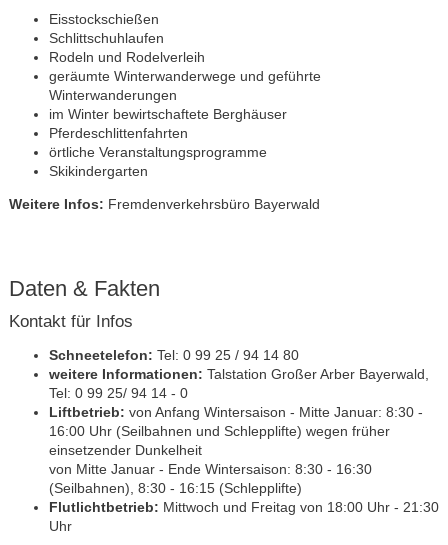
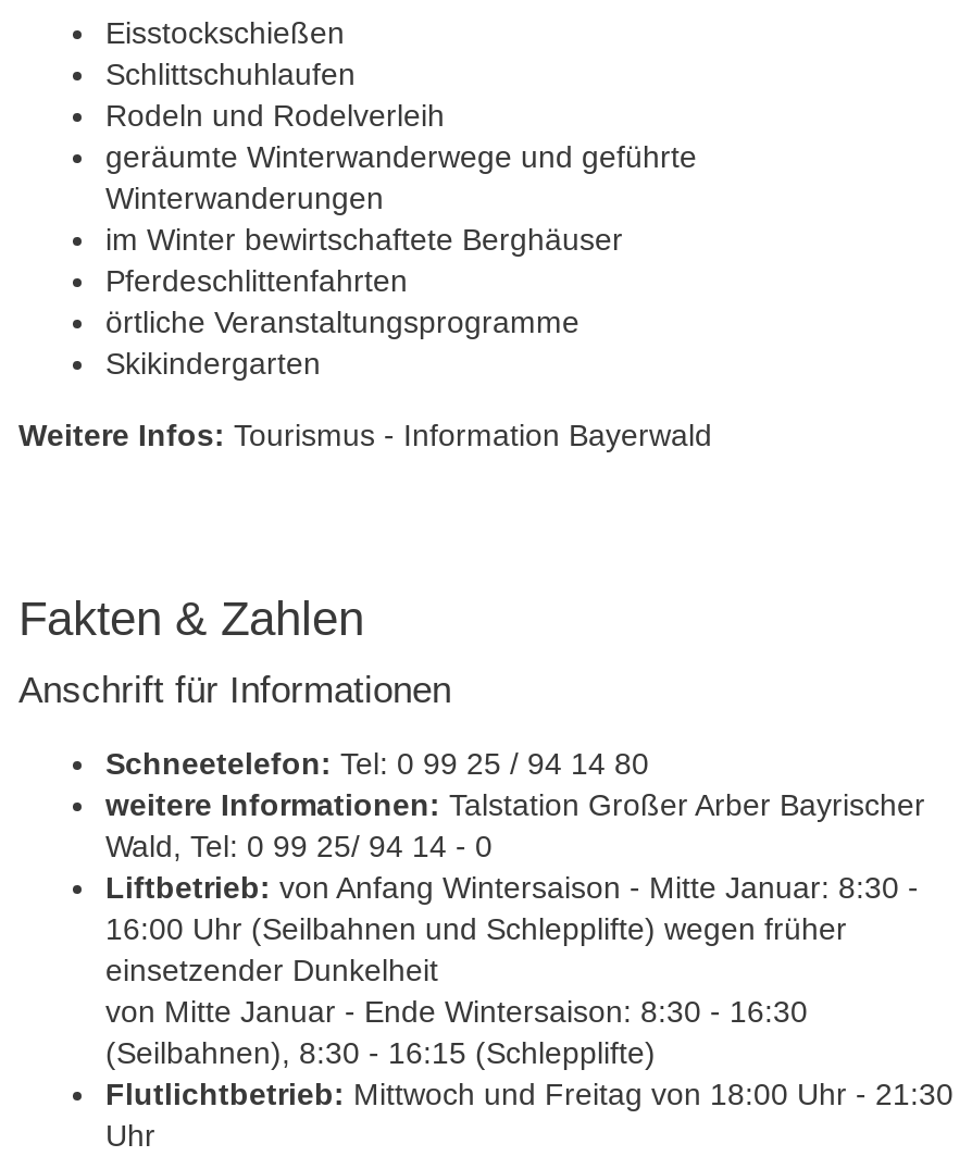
[9,196,320,212] Weitere Infos: Fremdenverkehrsbüro Bayerwald -> [18,417,712,452] Weitere Infos: Tourismus - Information Bayerwald
[9,276,160,331] Daten & Fakten | Kontakt für Infos -> [18,591,451,710] Fakten & Zahlen | Anschrift für Informationen
[49,366,429,401] weitere Informationen: Talstation Großer Arber Bayerwald, | Tel: 0 99 25/ 94 14 - 0 -> [105,786,925,863] weitere Informationen: Talstation Großer Arber Bayrischer | Wald, Tel: 0 99 25/ 94 14 - 0

